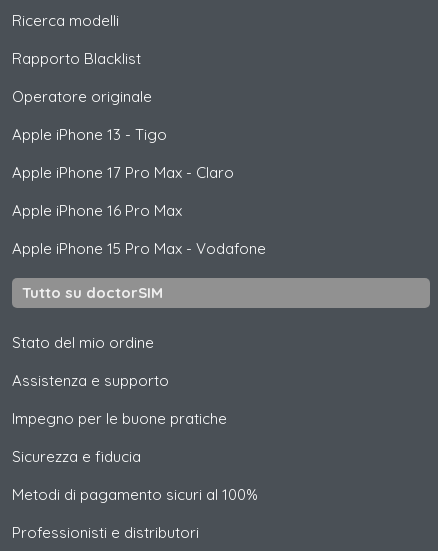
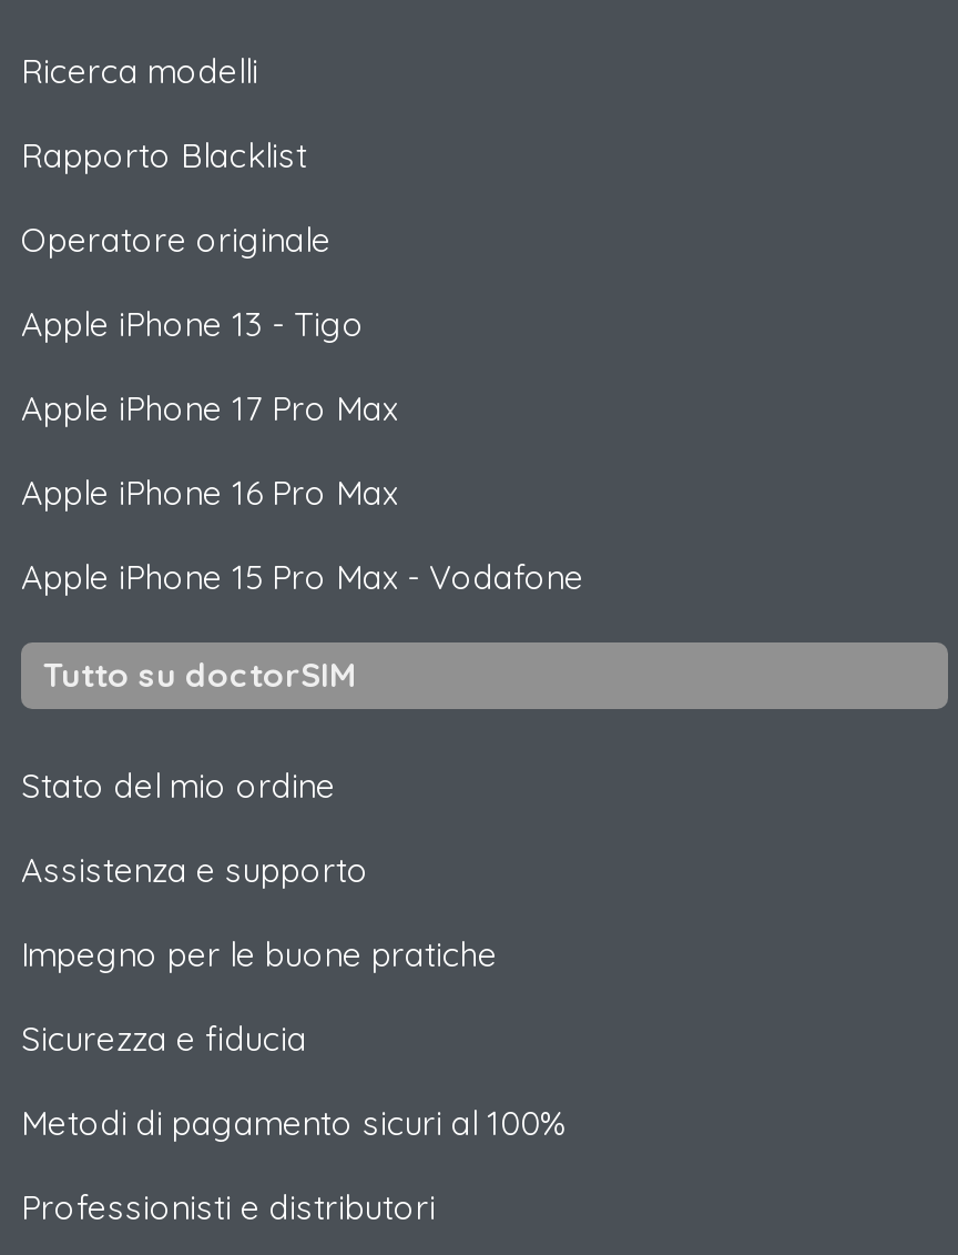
[12,163,234,182] Apple iPhone 17 Pro Max - Claro -> [21,387,398,429] Apple iPhone 17 Pro Max

